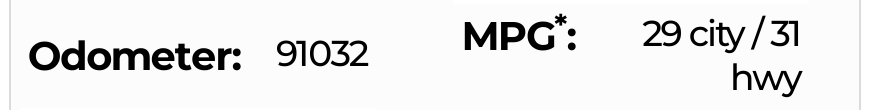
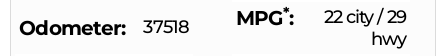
[462,5,801,60] MPG* 29 city/31 -> [236,3,406,30] MPG* 22 city/29
[28,32,367,80] Odometer 91032 -> [19,16,189,40] Odometer 37518

